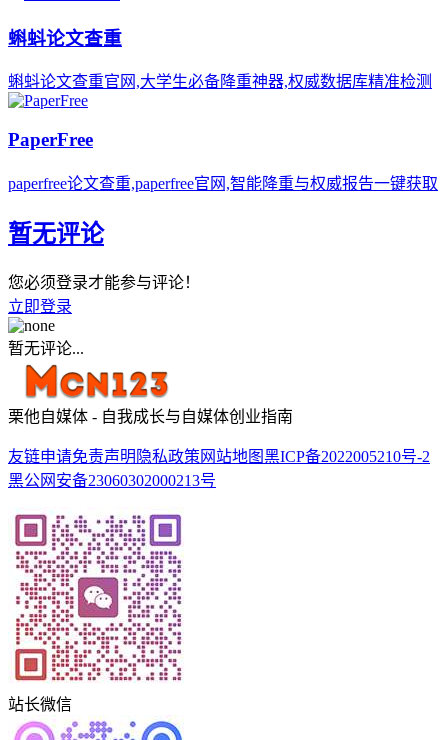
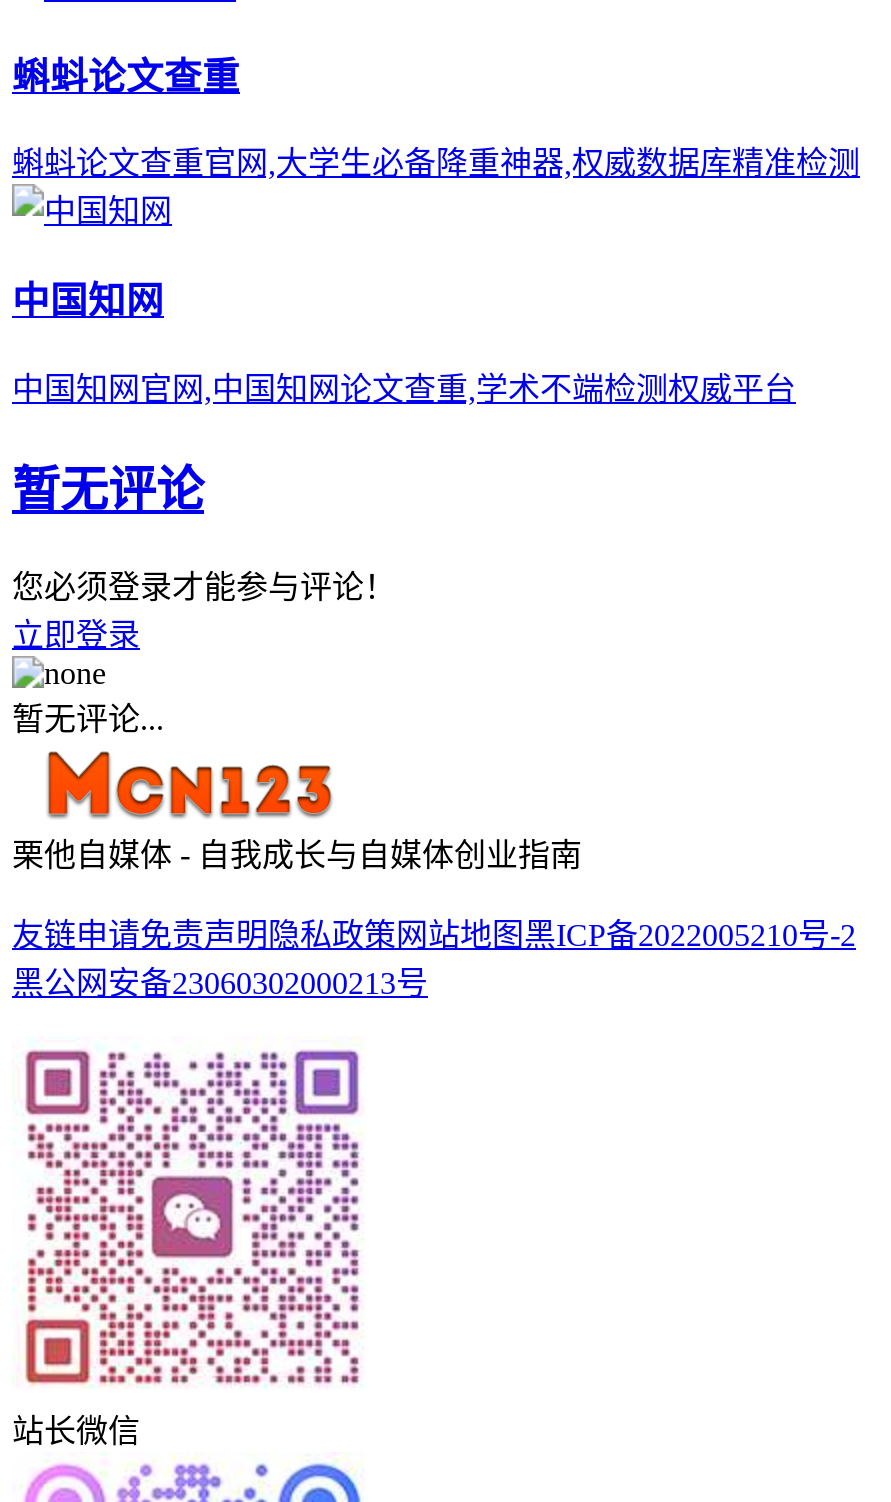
[8,129,93,150] PaperFree -> [12,280,164,322] 中国知网
[8,175,438,192] paperfree论文查重,paperfree官网,智能降重与权威报告一键获取 -> [12,371,796,405] 中国知网官网,中国知网论文查重,学术不端检测权威平台

